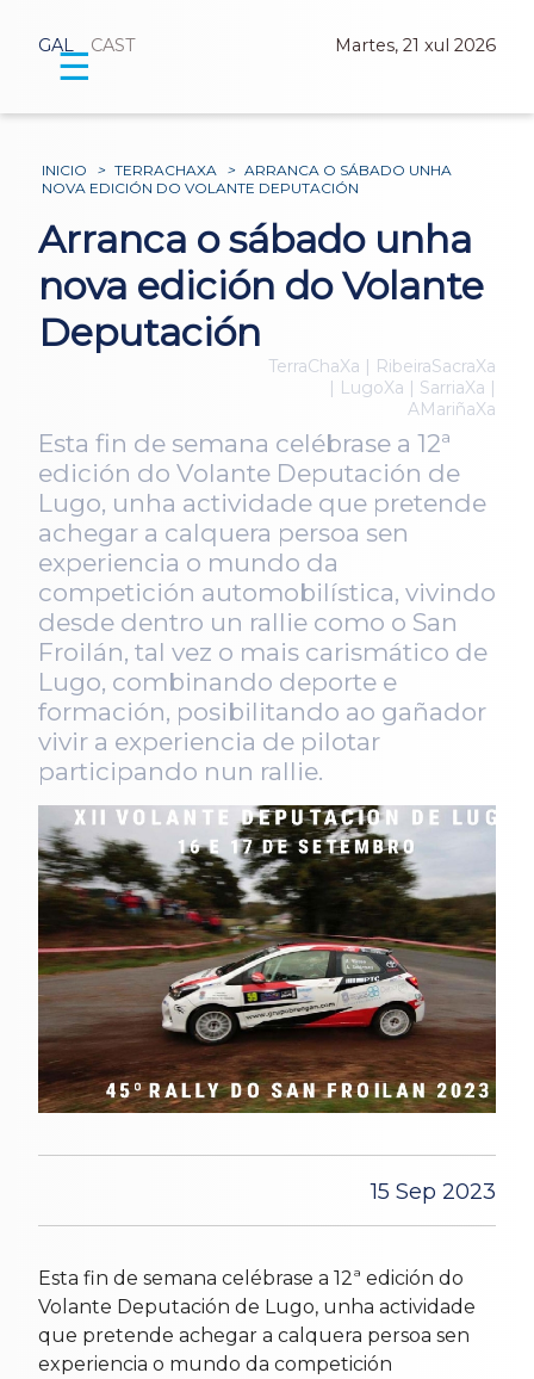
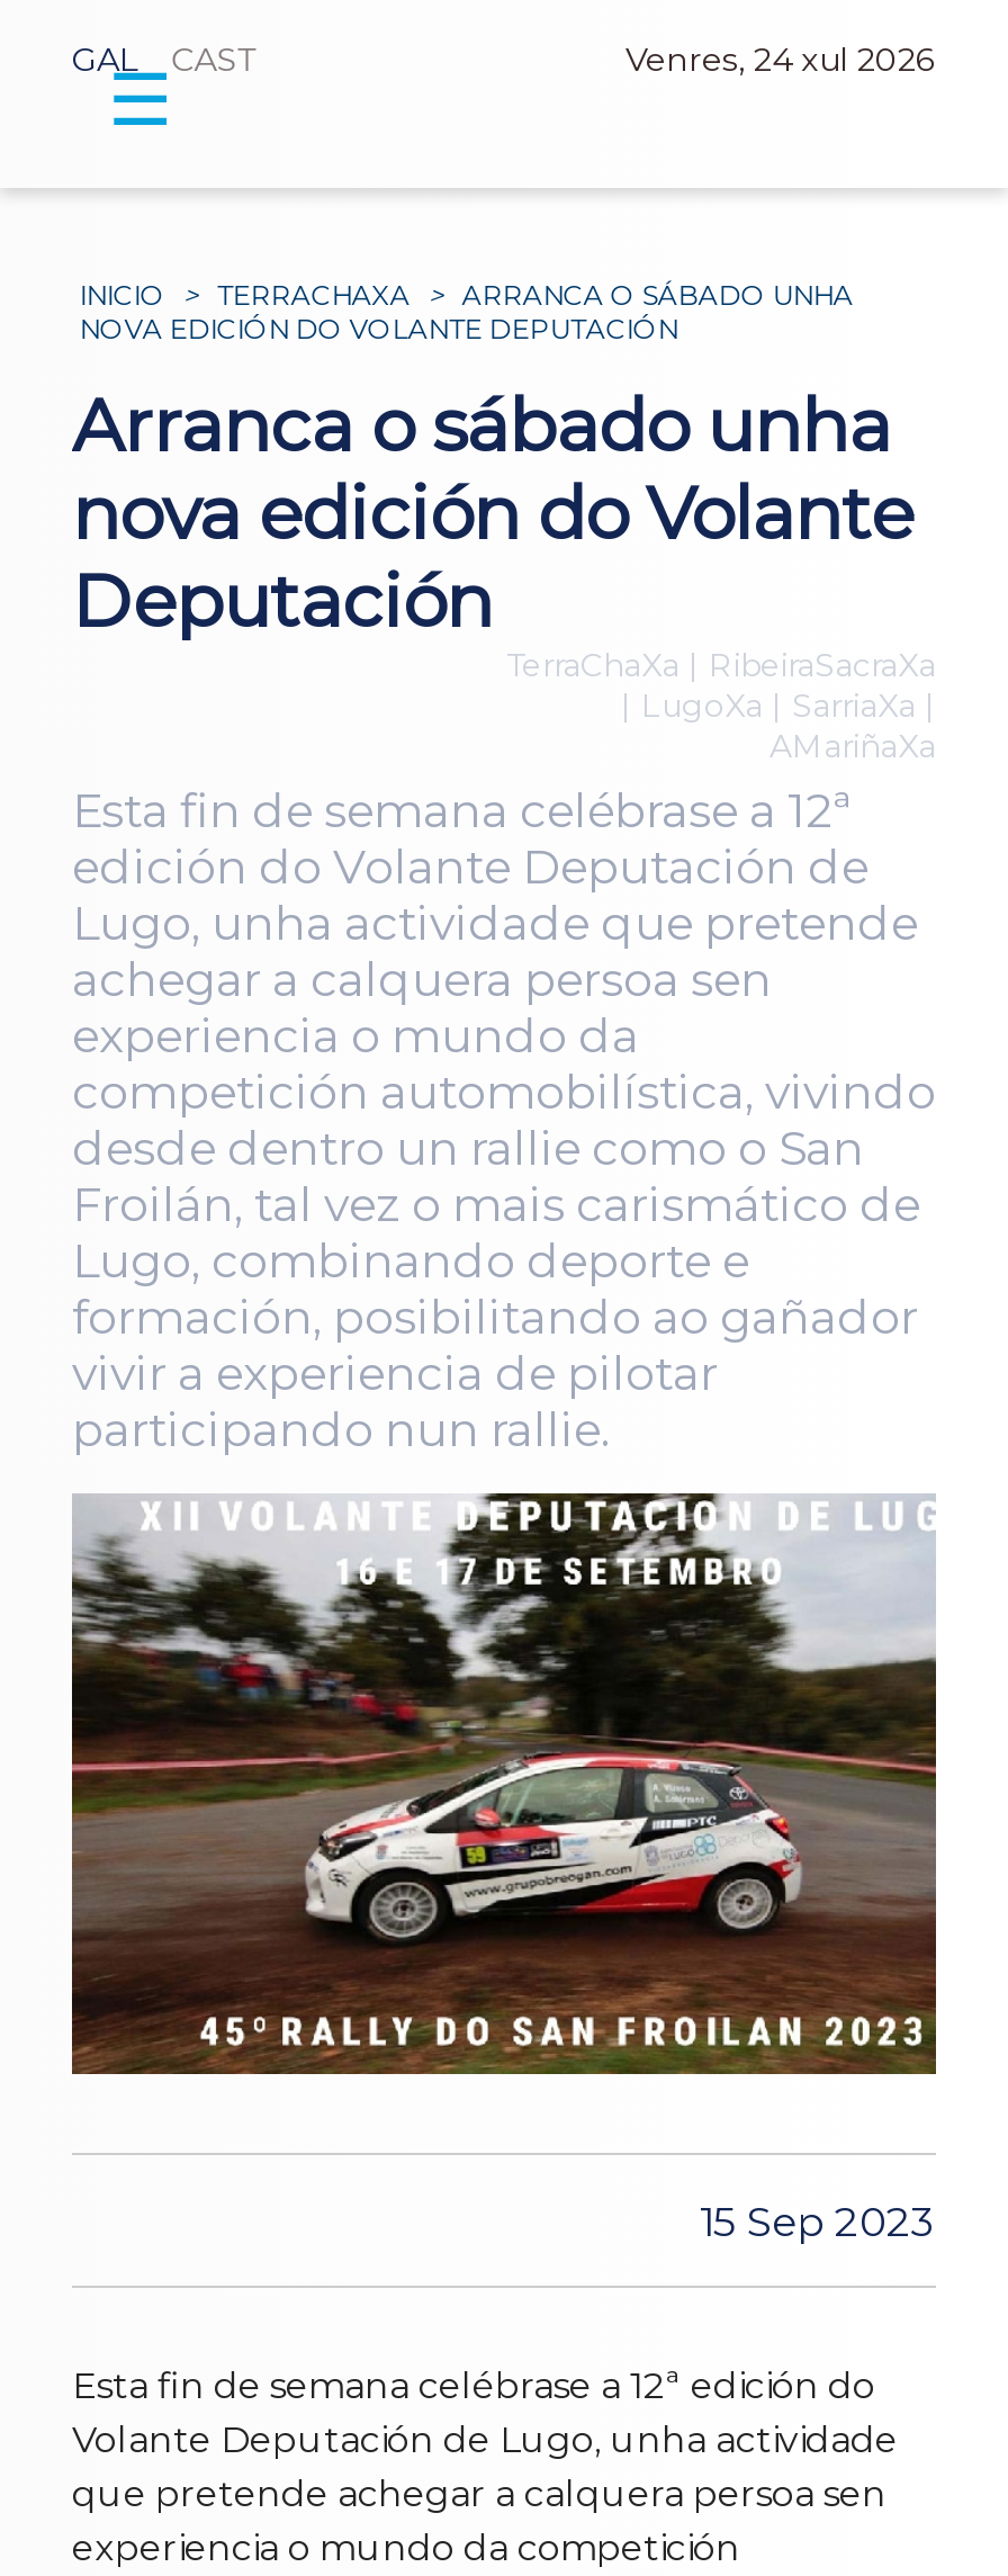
[335,35,496,56] Martes, 21 xul 2026 -> [625,40,936,80] Venres, 24 xul 2026

